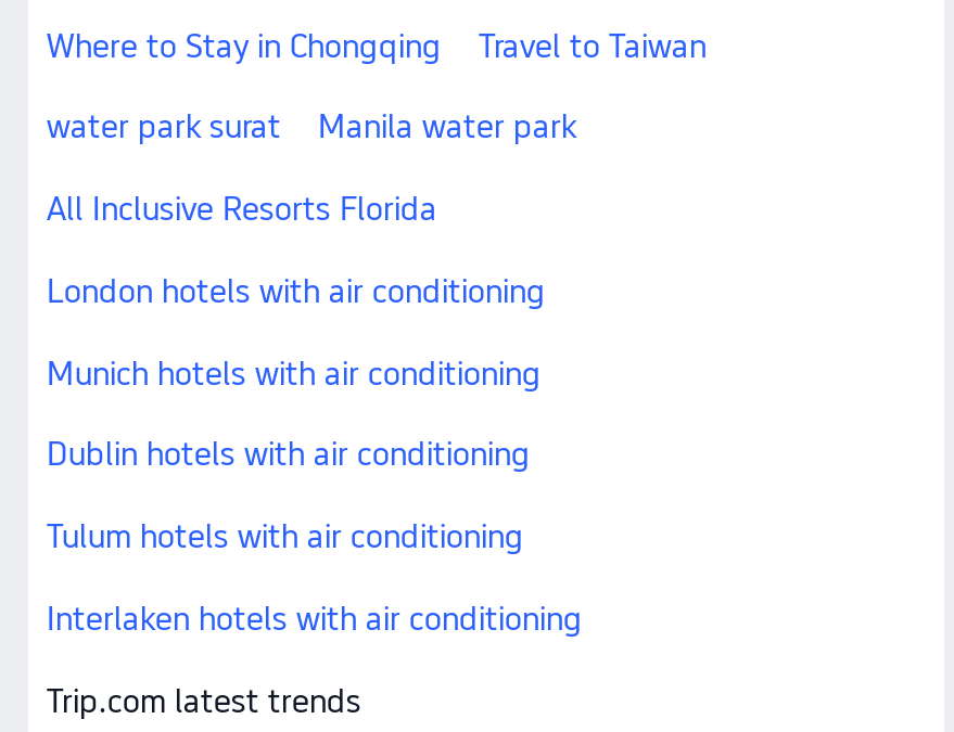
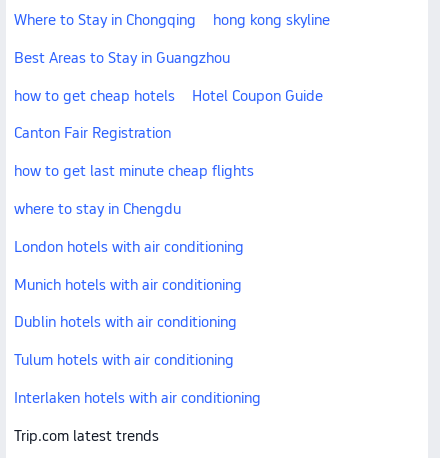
[46,26,706,229] Travel to Taiwan | water park surat | Manila water park | All Inclusive Resorts Florida -> [14,11,330,218] hong kong skyline | Best Areas to Stay in Guangzhou | how to get cheap hotels | Hotel Coupon Guide | Canton Fair Registration | how to get last minute cheap flights | where to stay in Chengdu

